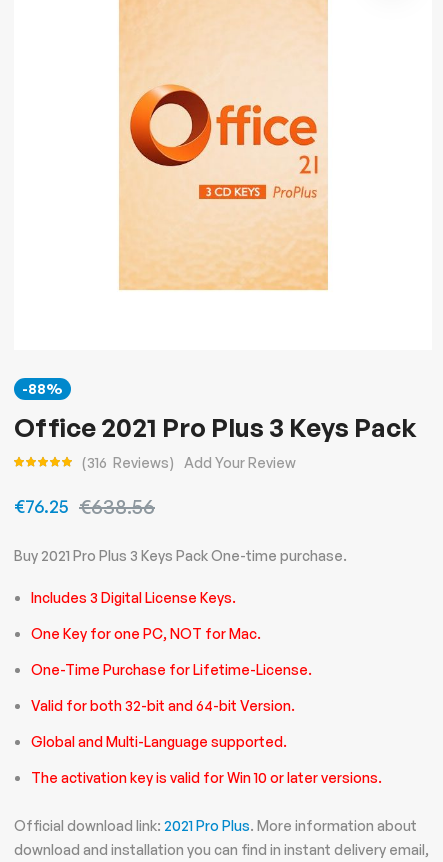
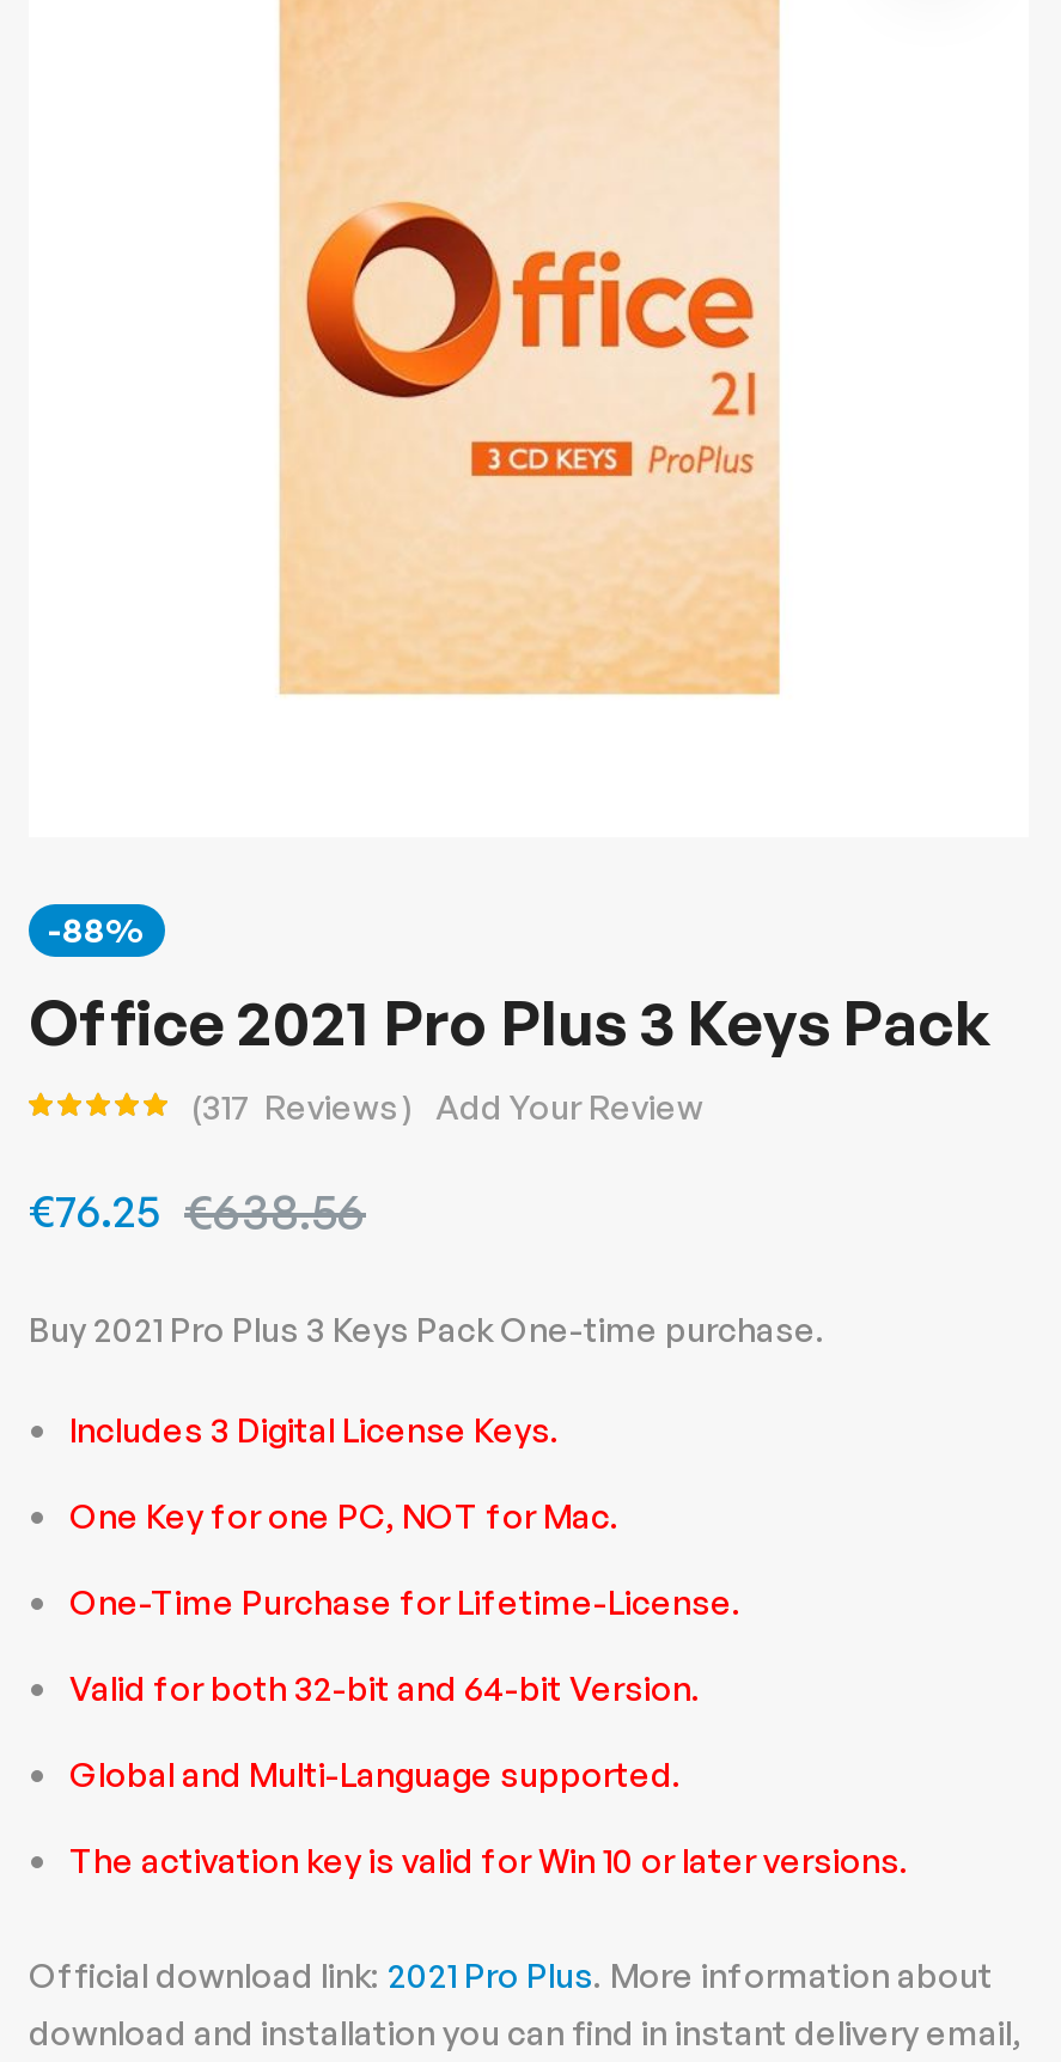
[86,454,168,471] 316 Reviews -> [202,1085,398,1126] 317 Reviews

